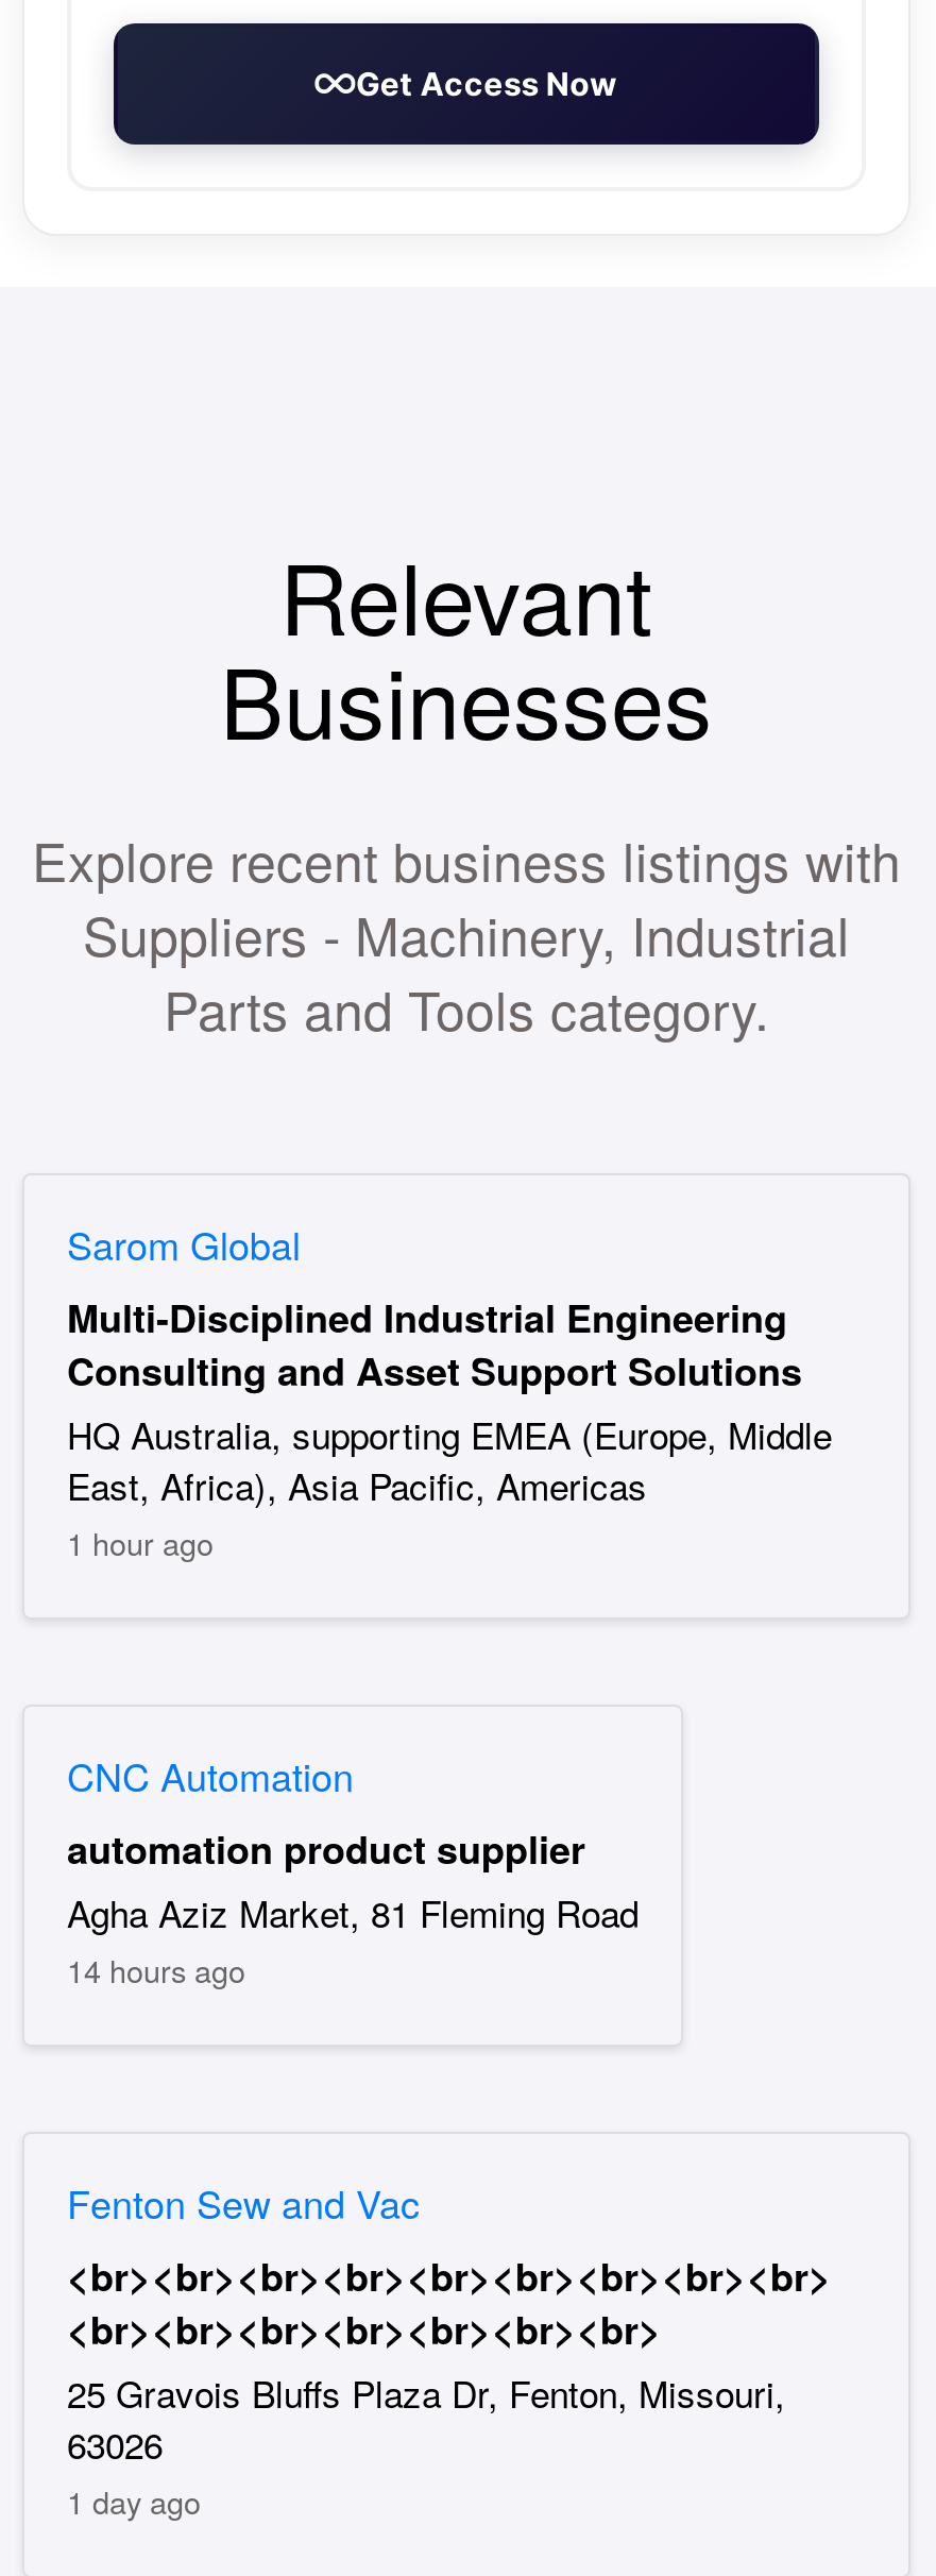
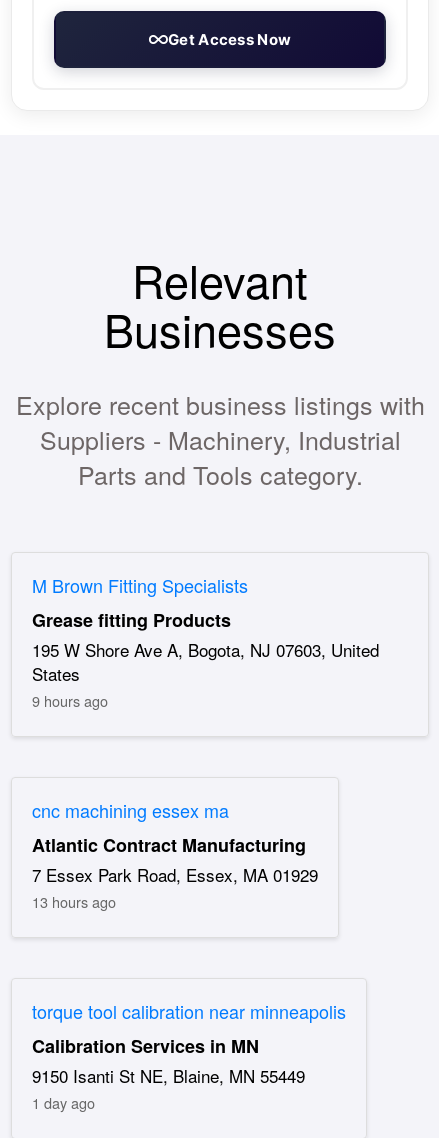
[67,1215,832,1563] Sarom Global | Multi-Disciplined Industrial Engineering | Consulting and Asset Support Solutions | HQ Australia, supporting EMEA (Europe, Middle | East, Africa), Asia Pacific, Americas | 1 hour ago -> [32,571,379,710] M Brown Fitting Specialists | Grease fitting Products | 195 W Shore Ave A, Bogota, NJ 07603, United | States | 9 hours ago
[67,1746,639,1990] CNC Automation | automation product supplier | Agha Aziz Market, 81 Fleming Road | 14 hours ago -> [32,796,318,911] cnc machining essex ma | Atlantic Contract Manufacturing | 7 Essex Park Road, Essex, MA 01929 | 13 hours ago
[67,2173,832,2469] Fenton Sew and Vac | <br><br><br><br><br><br><br><br><br> | <br><br><br><br><br><br><br> | 25 Gravois Bluffs Plaza Dr, Fenton, Missouri, | 63026 -> [32,997,346,1087] torque tool calibration near minneapolis | Calibration Services in MN | 9150 Isanti St NE, Blaine, MN 55449

